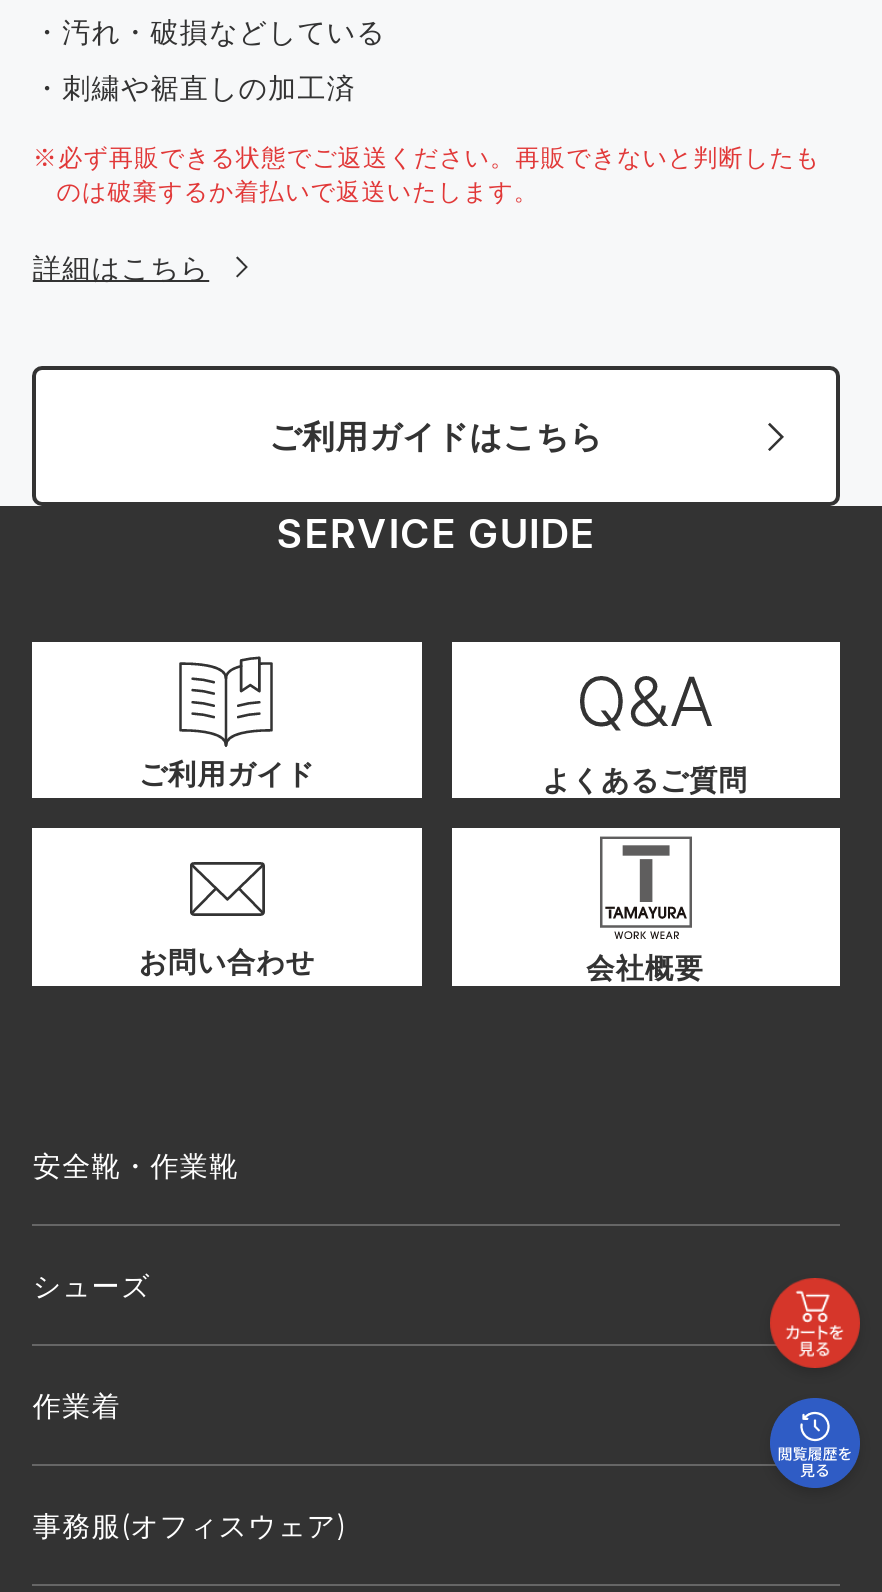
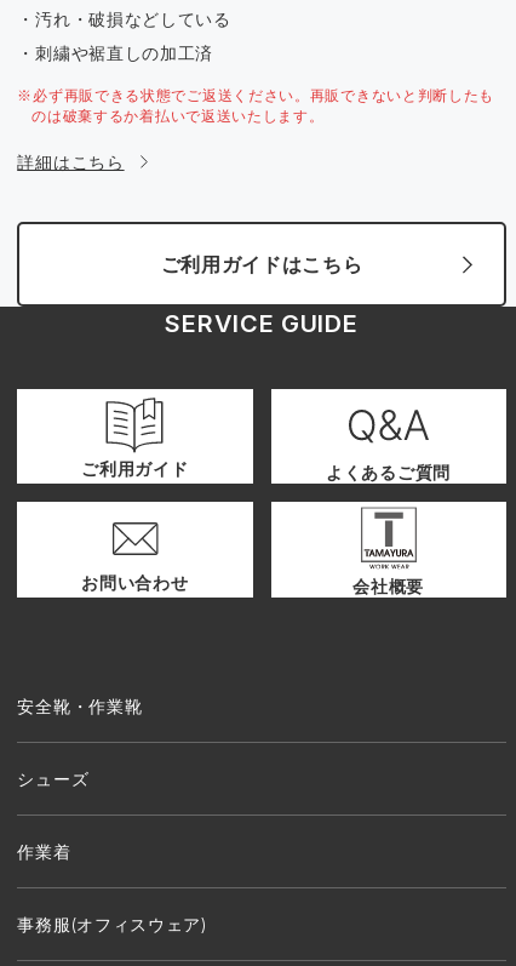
[768,1276,862,1370] [image] -> none
[768,1396,862,1490] [image] -> none

